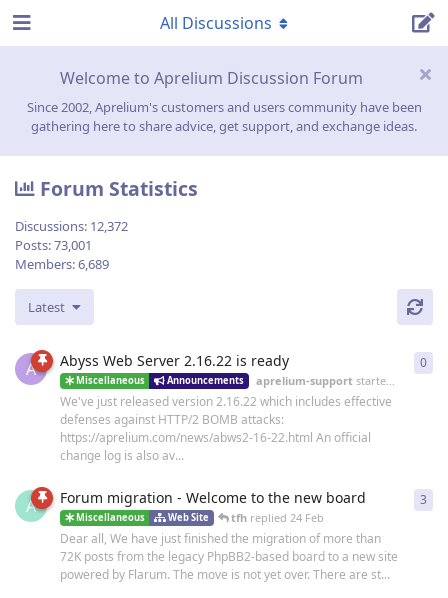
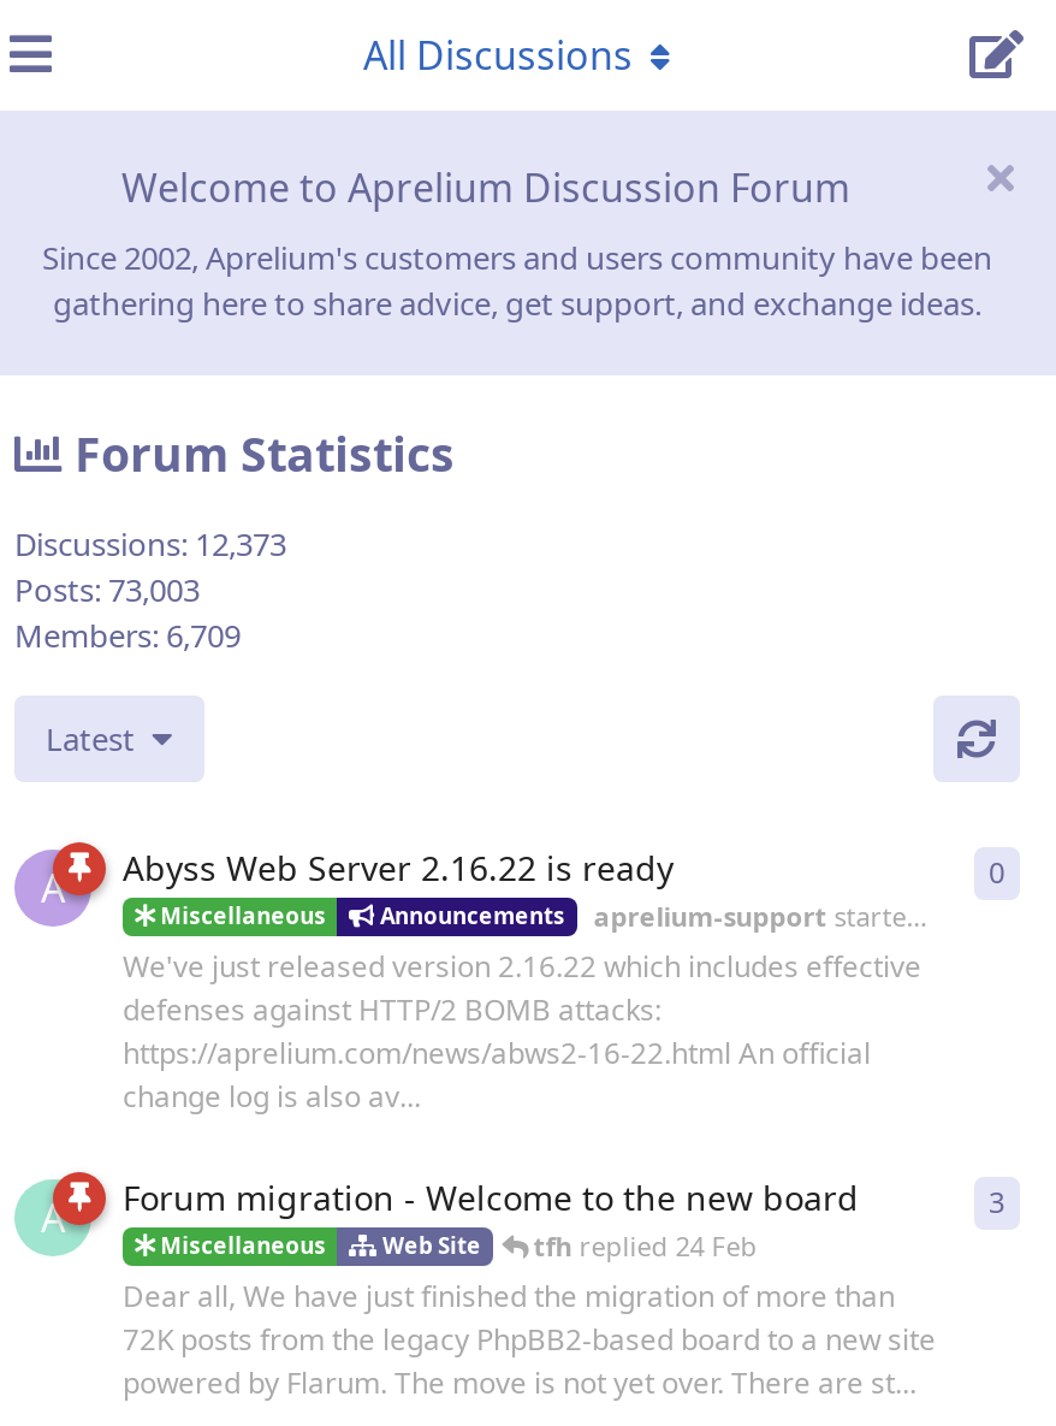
[15,217,128,235] Discussions: 12,372 -> [14,523,286,566] Discussions: 12,373
[15,236,92,254] Posts: 73,001 -> [14,568,200,612] Posts: 73,003
[15,255,109,273] Members: 6,689 -> [14,614,241,658] Members: 6,709

